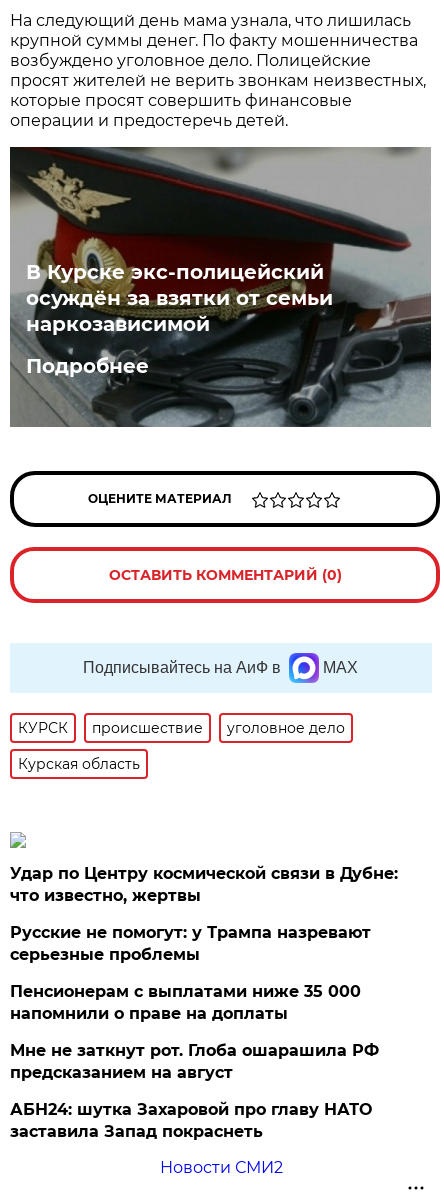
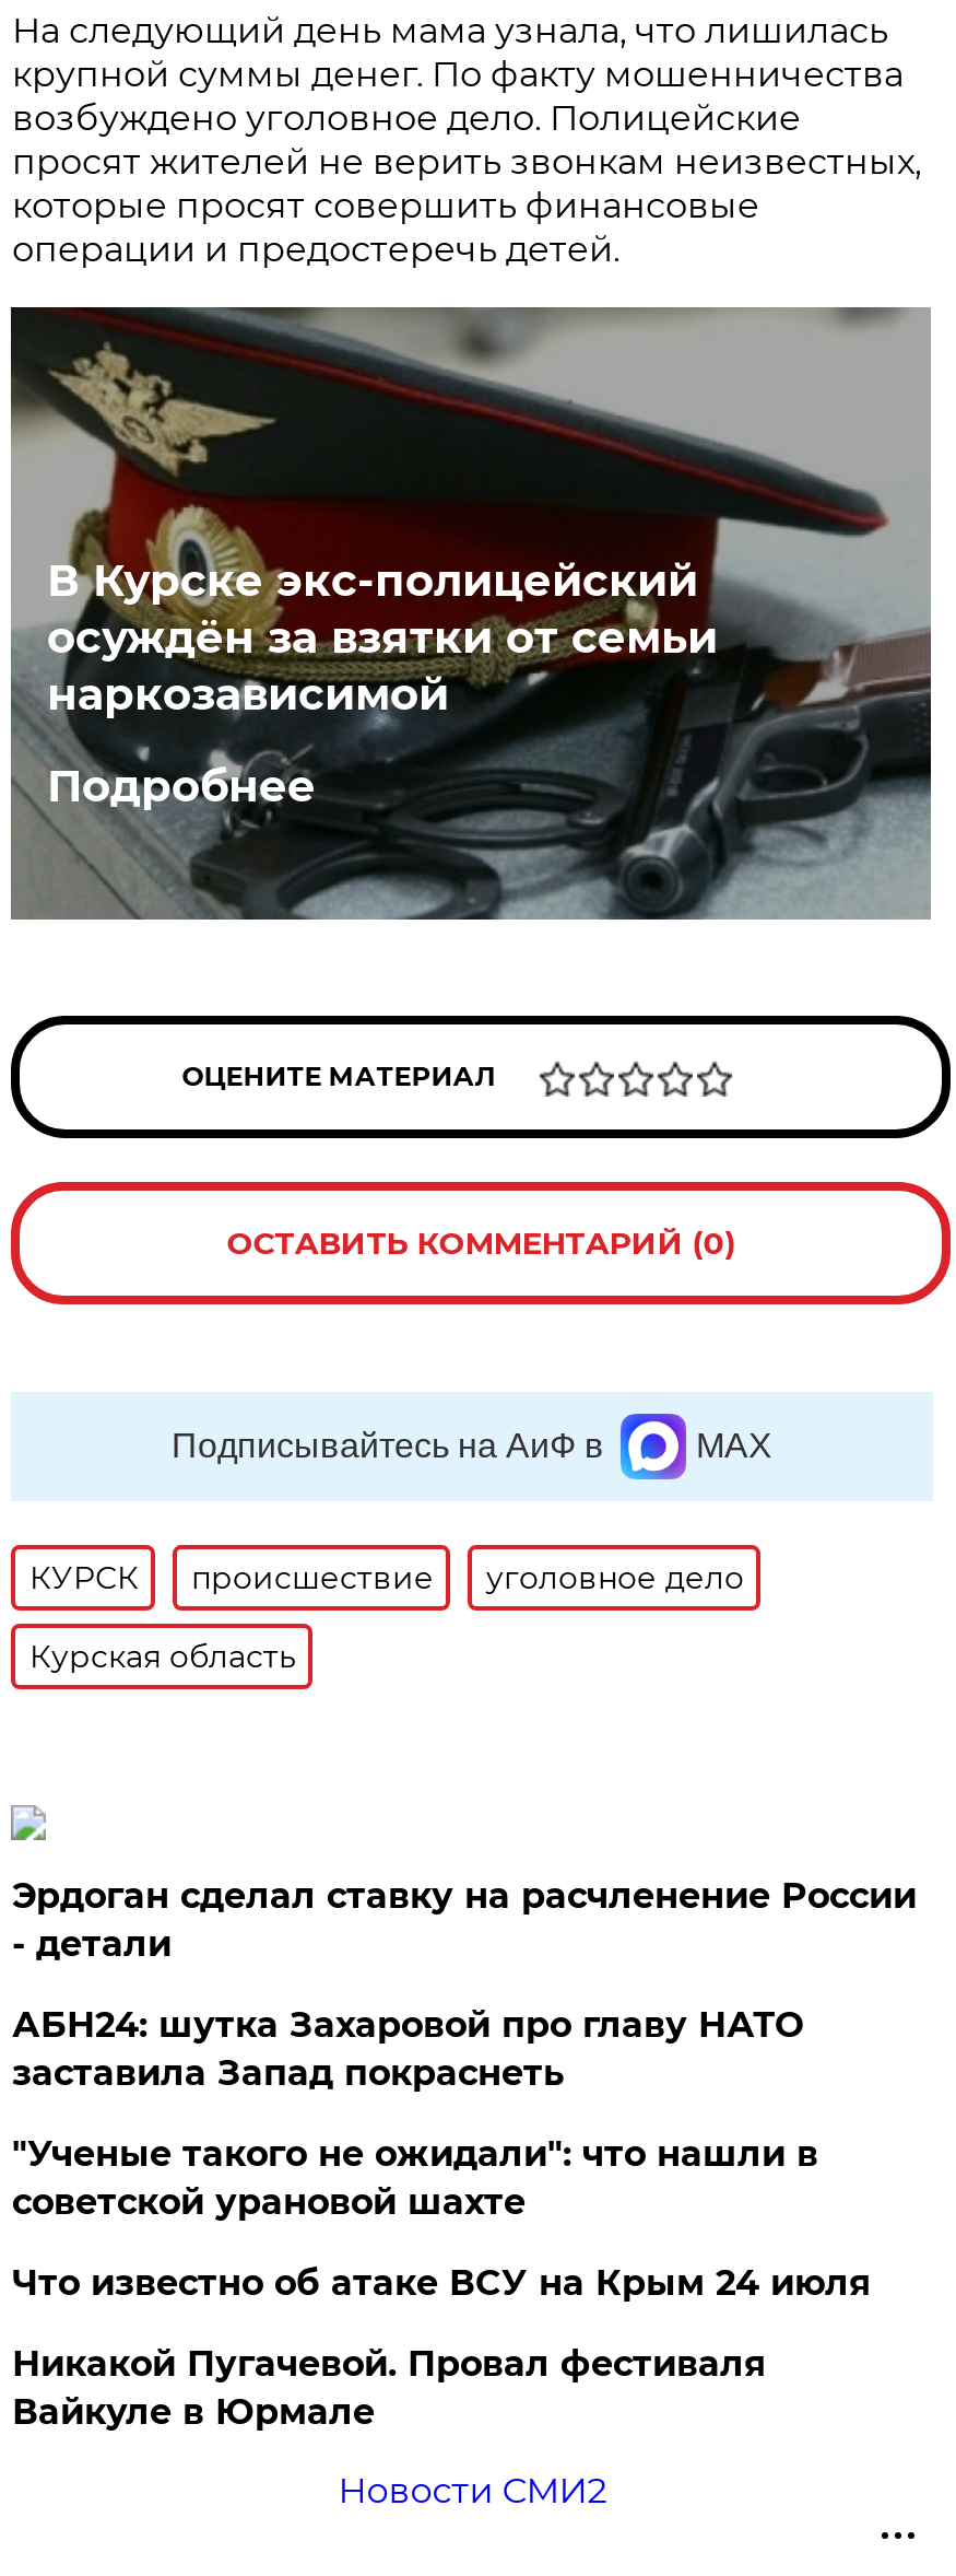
[10,864,398,1082] Удар по Центру космической связи в Дубне: | что известно, жертвы | Русские не помогут: у Трампа назревают | серьезные проблемы | Пенсионерам с выплатами ниже 35 000 | напомнили о праве на доплаты | Мне не заткнут рот. Глоба ошарашила РФ | предсказанием на август -> [12,1875,916,1965] Эрдоган сделал ставку на расчленение России | - детали
moved [10,1100,372,1141] -> [12,2004,803,2094]: АБН24: шутка Захаровой про главу НАТО | заставила Запад покраснеть
none -> [12,2133,871,2433] "Ученые такого не ожидали": что нашли в | советской урановой шахте | Что известно об атаке ВСУ на Крым 24 июля | Никакой Пугачевой. Провал фестиваля | Вайкуле в Юрмале

